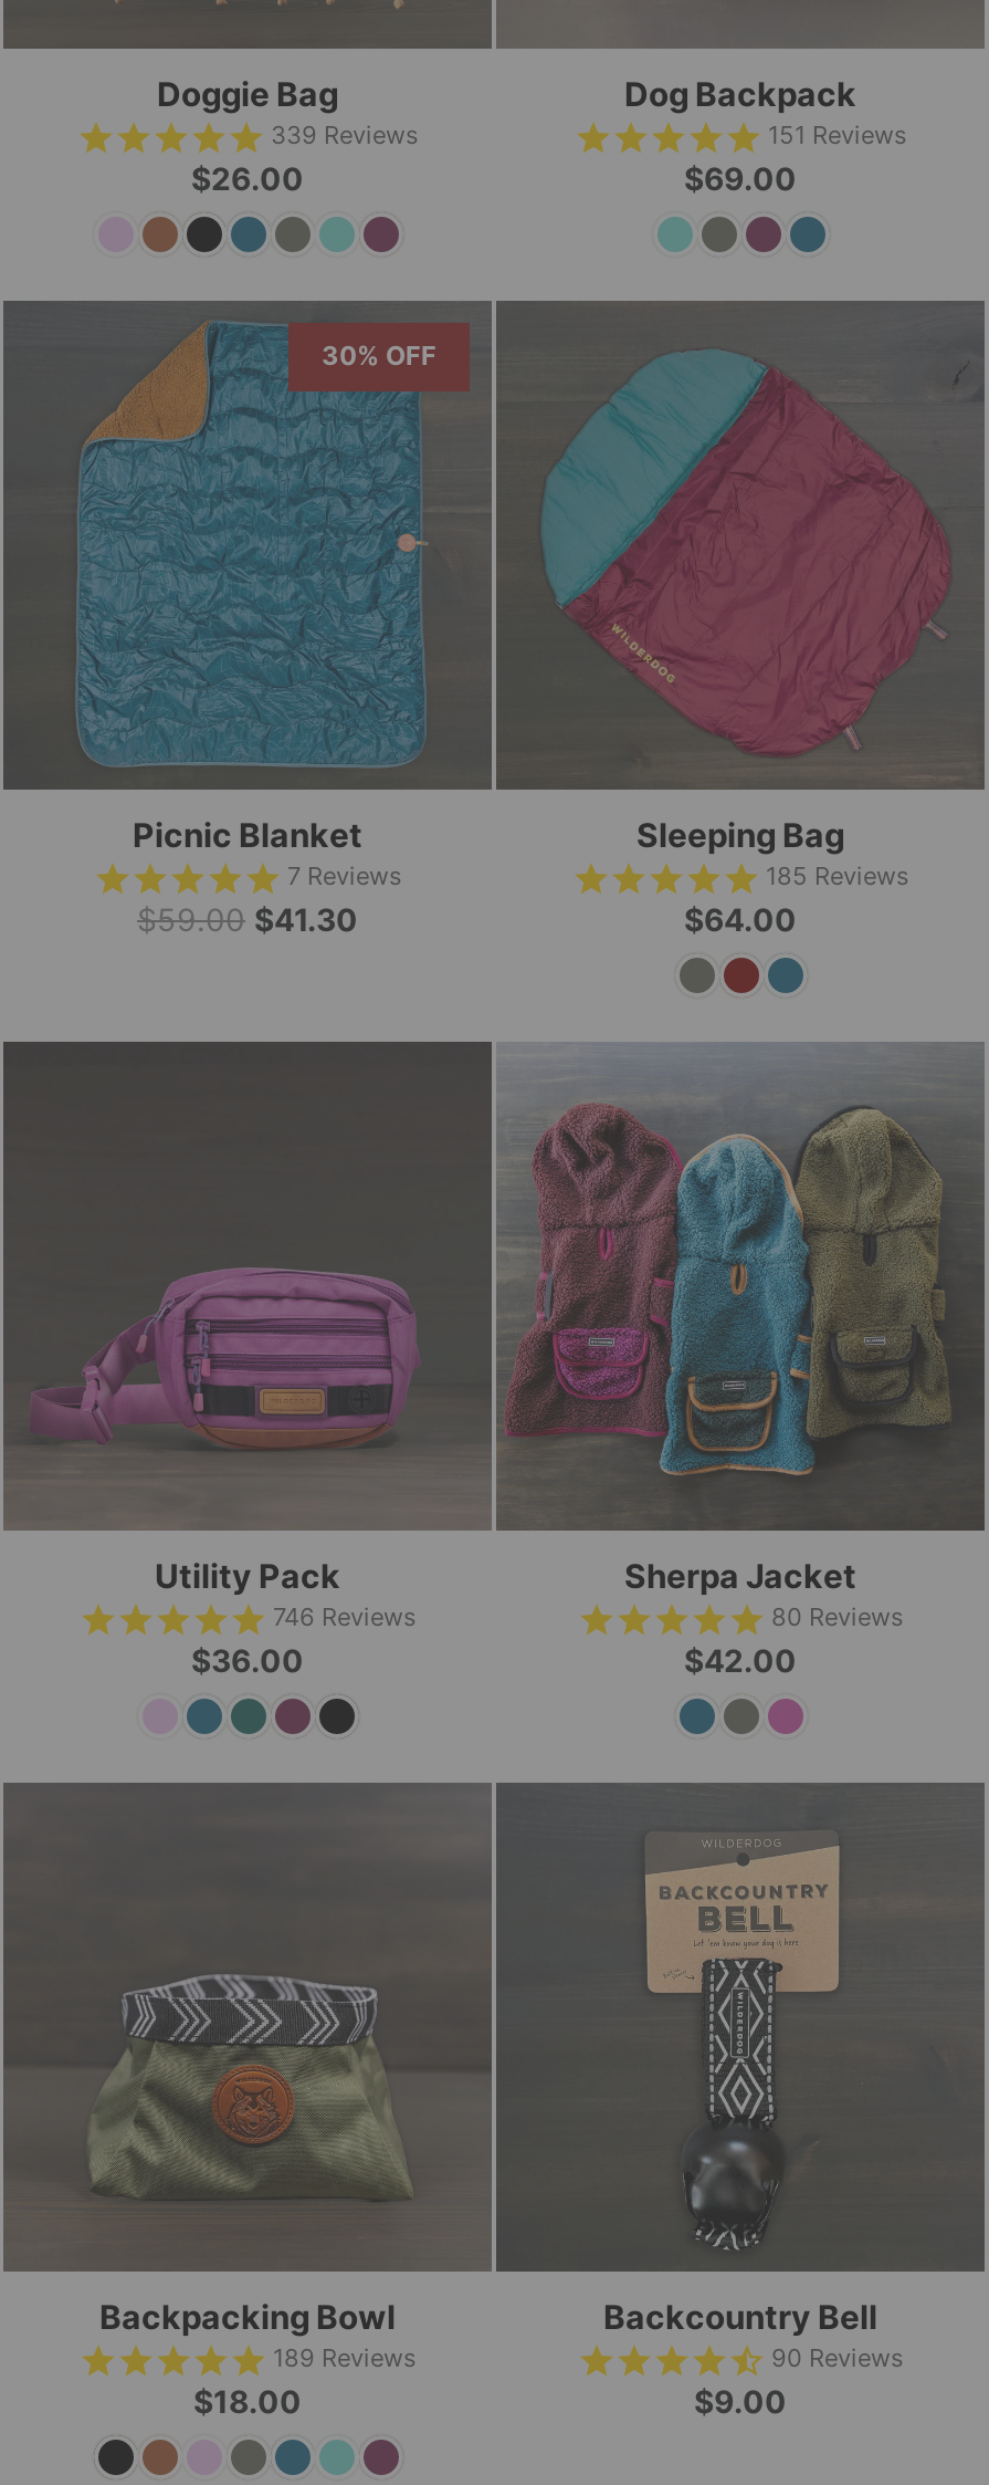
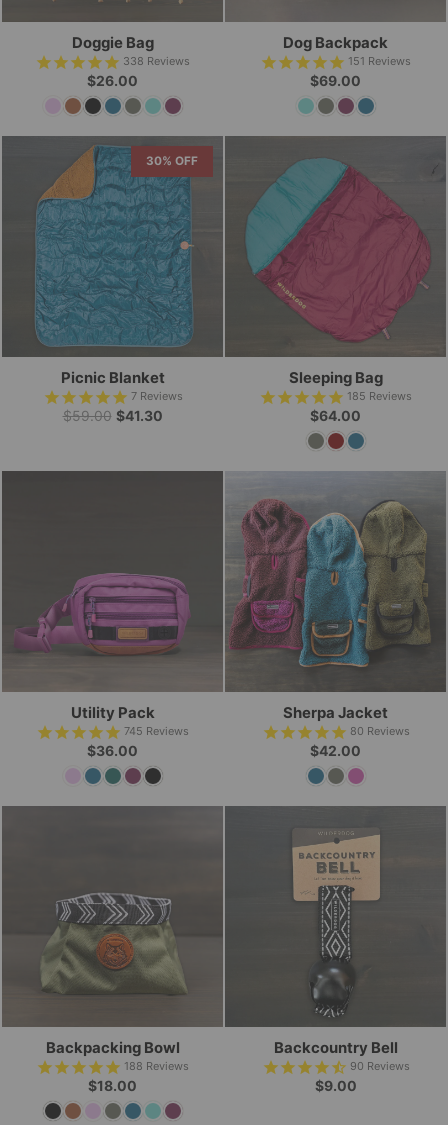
[271,120,419,151] 339 Reviews -> [123,54,190,68] 338 Reviews
[273,1602,417,1633] 746 Reviews -> [124,724,189,738] 745 Reviews
[273,2343,417,2374] 189 Reviews -> [124,1059,189,1073] 188 Reviews

